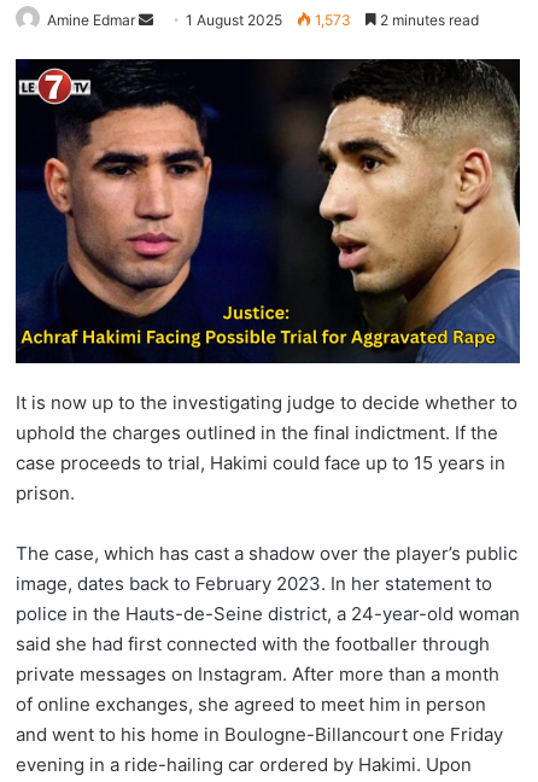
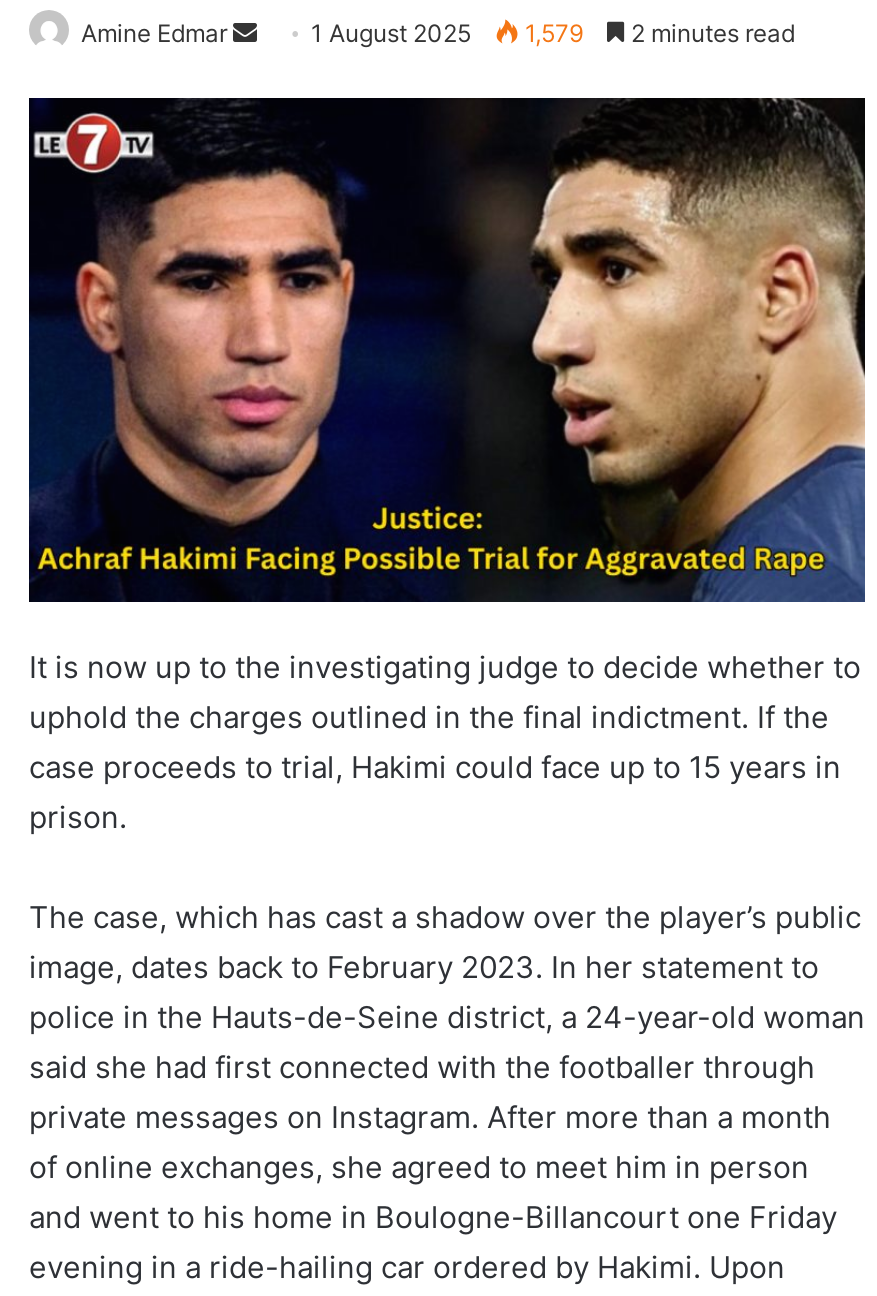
[311,11,351,29] 1,573 -> [519,18,583,48] 1,579

